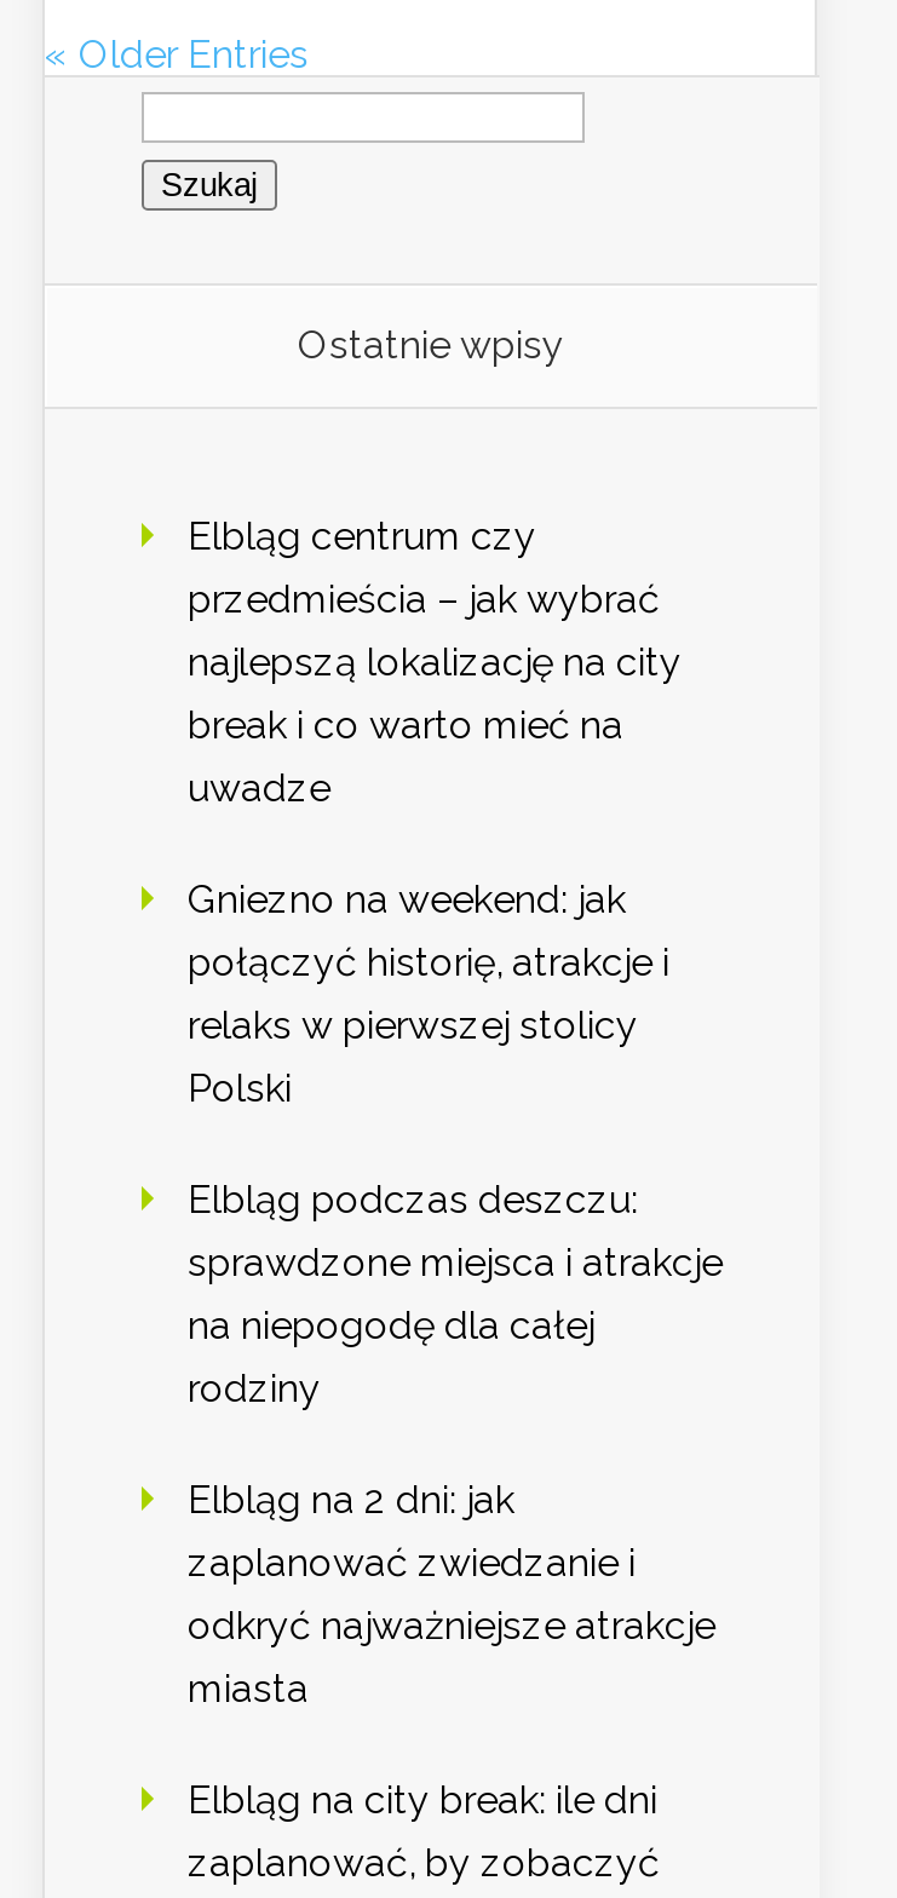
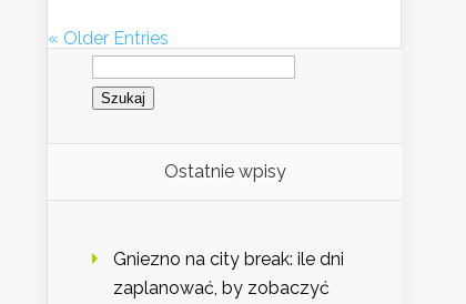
[188,513,723,1823] Elbląg centrum czy | przedmieścia – jak wybrać | najlepszą lokalizację na city | break i co warto mieć na | uwadze | Gniezno na weekend: jak | połączyć historię, atrakcje i | relaks w pierwszej stolicy | Polski | Elbląg podczas deszczu: | sprawdzone miejsca i atrakcje | na niepogodę dla całej | rodziny | Elbląg na 2 dni: jak | zaplanować zwiedzanie i | odkryć najważniejsze atrakcje | miasta | Elbląg na city break: ile dni -> [113,248,344,269] Gniezno na city break: ile dni

